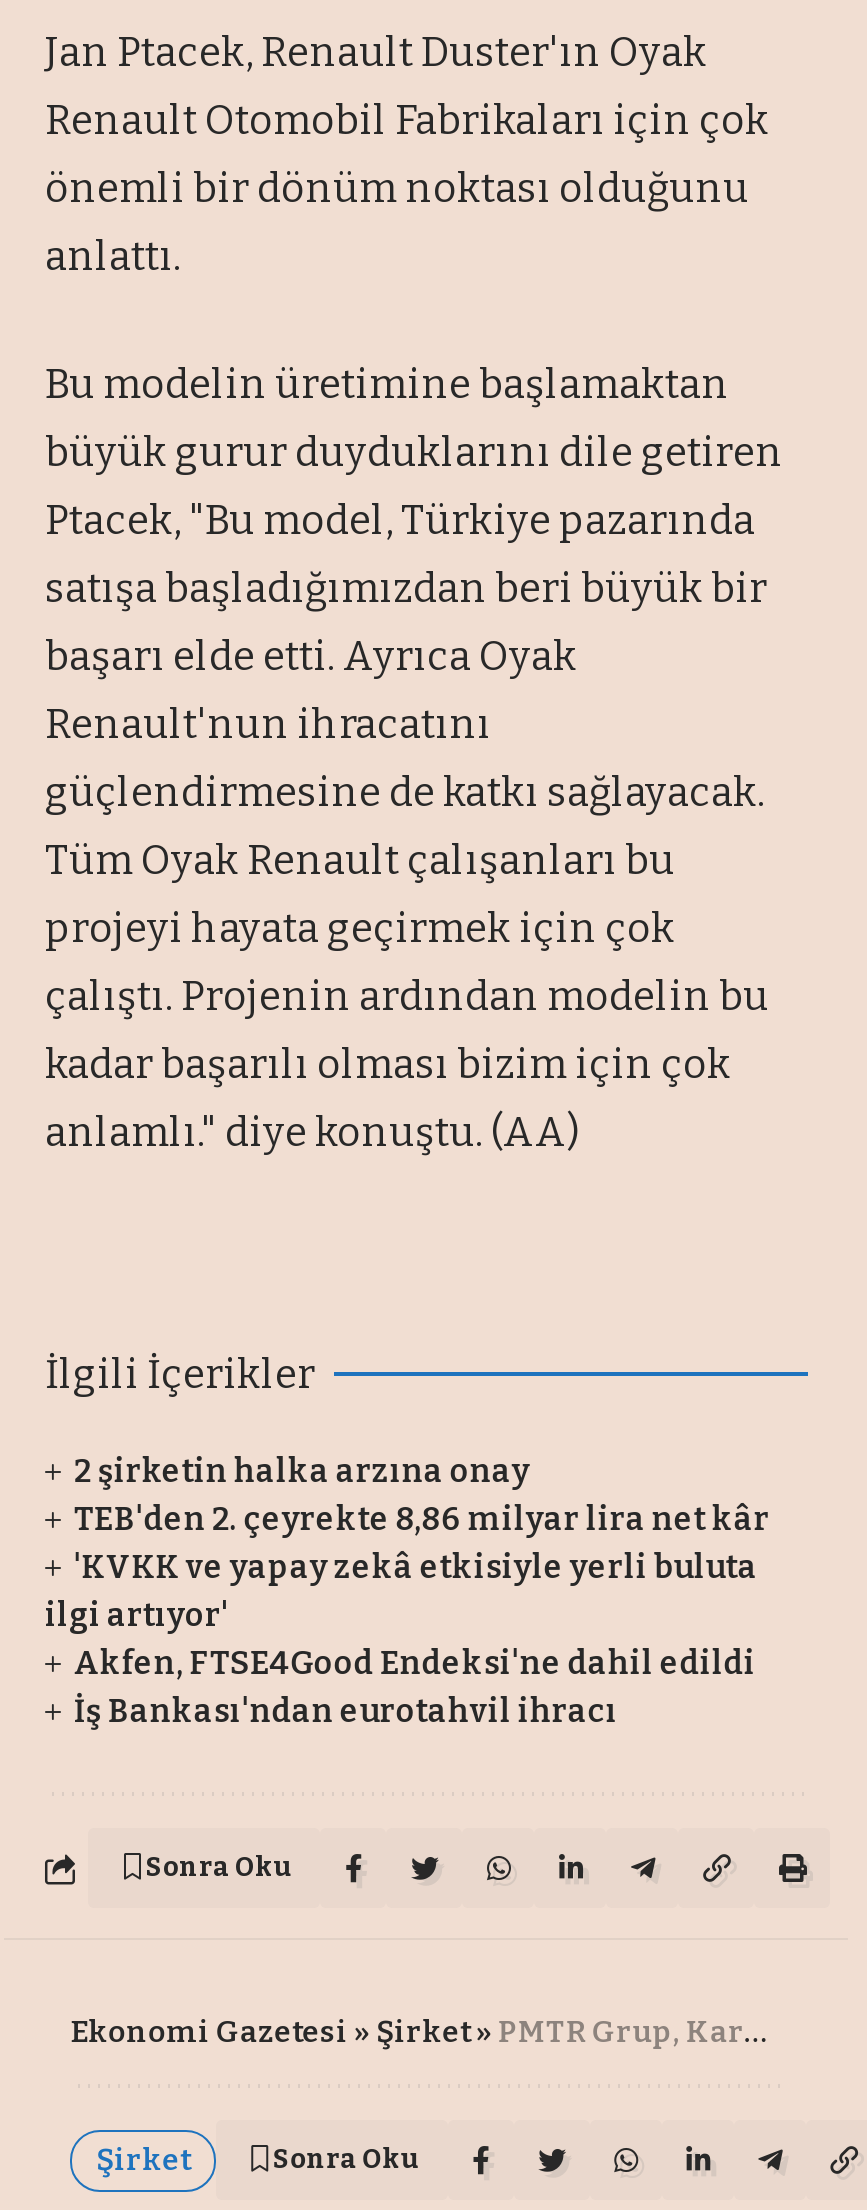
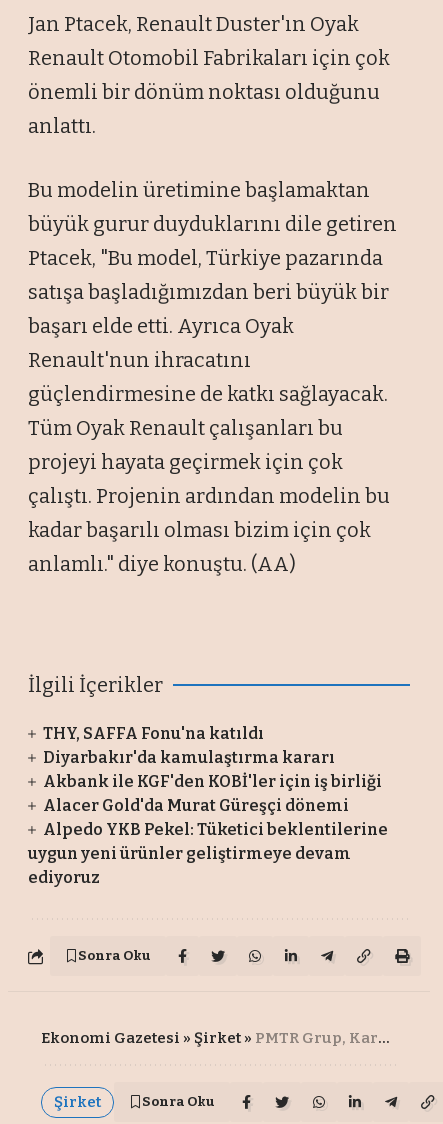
[45,1453,770,1731] 2 şirketin halka arzına onay | TEB'den 2. çeyrekte 8,86 milyar lira net kâr | 'KVKK ve yapay zekâ etkisiyle yerli buluta | ilgi artıyor' | Akfen, FTSE4Good Endeksi'ne dahil edildi | İş Bankası'ndan eurotahvil ihracı -> [28,724,388,887] THY, SAFFA Fonu'na katıldı | Diyarbakır'da kamulaştırma kararı | Akbank ile KGF'den KOBİ'ler için iş birliği | Alacer Gold'da Murat Güreşçi dönemi | Alpedo YKB Pekel: Tüketici beklentilerine | uygun yeni ürünler geliştirmeye devam | ediyoruz

